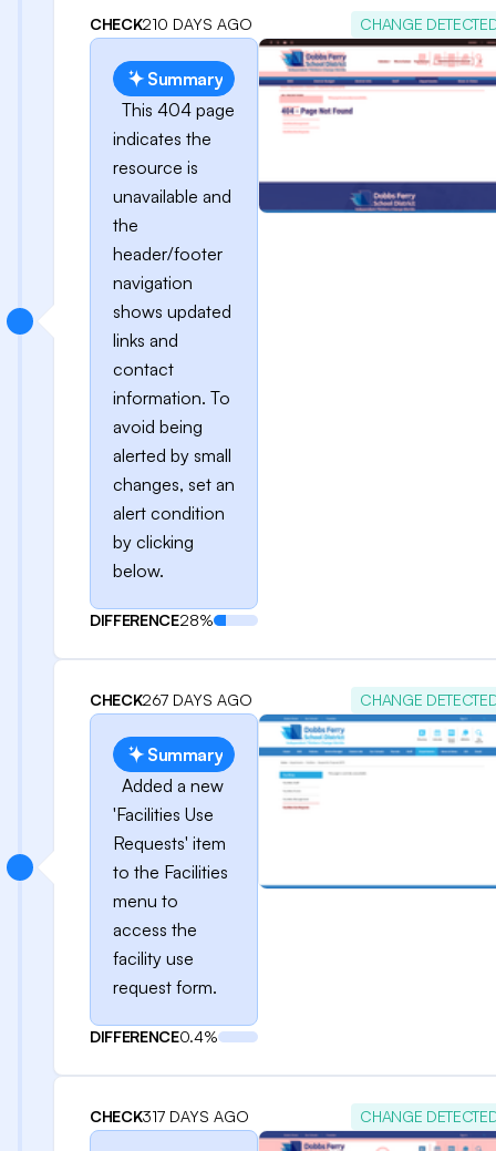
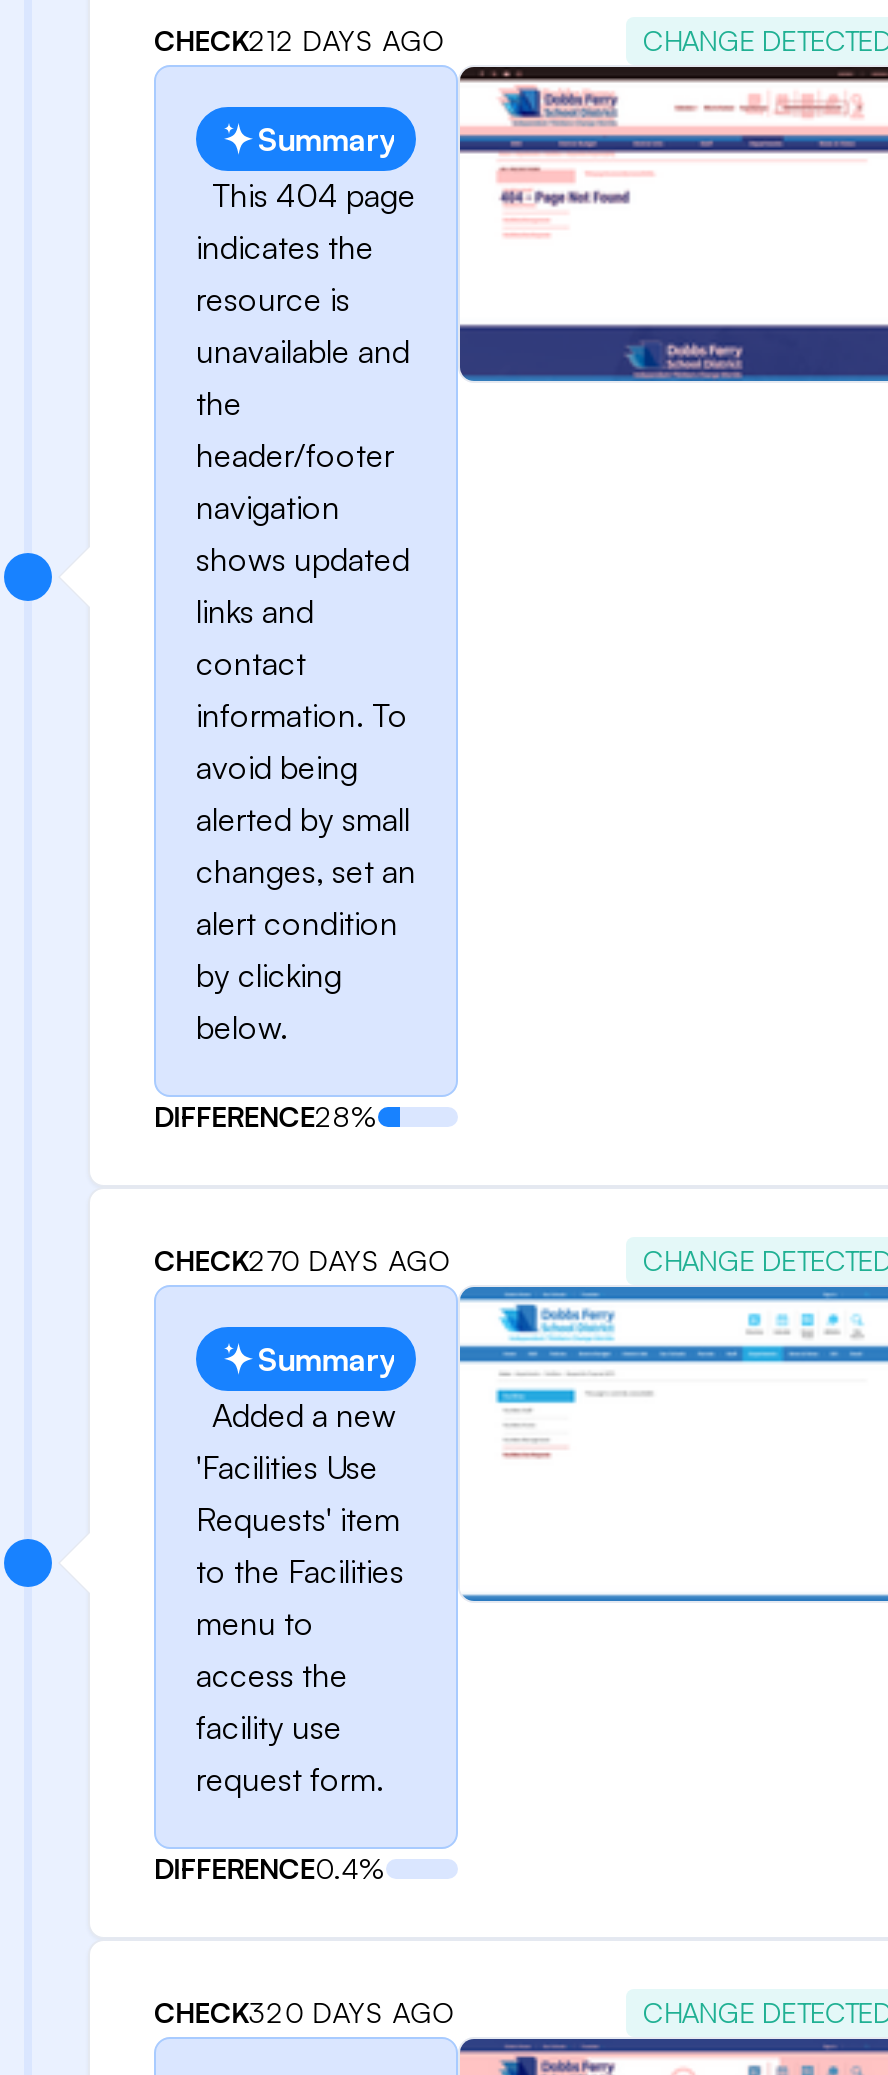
[90,14,253,33] CHECK210 DAYS AGO -> [154,23,446,57] CHECK212 DAYS AGO
[90,690,253,709] CHECK267 DAYS AGO -> [154,1243,452,1277] CHECK270 DAYS AGO
[90,1107,249,1126] CHECK317 DAYS AGO -> [154,1995,456,2029] CHECK320 DAYS AGO

